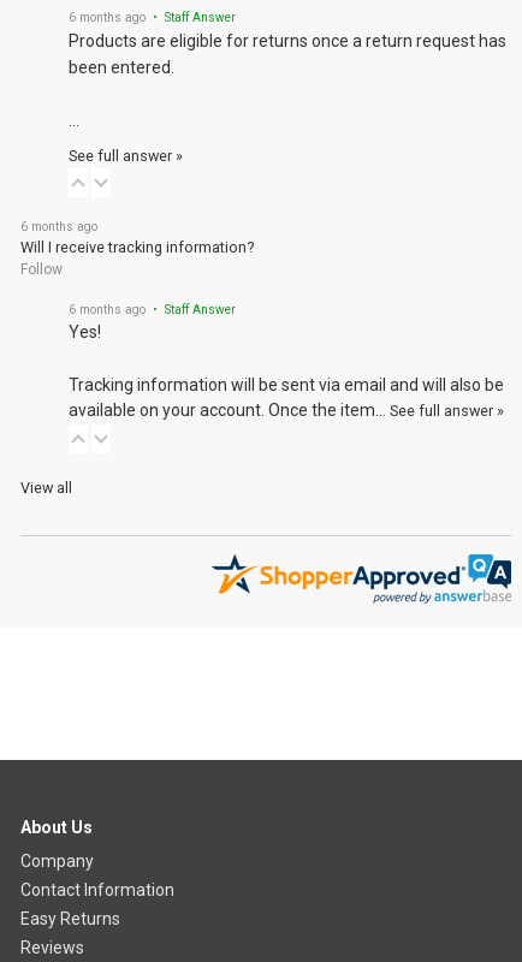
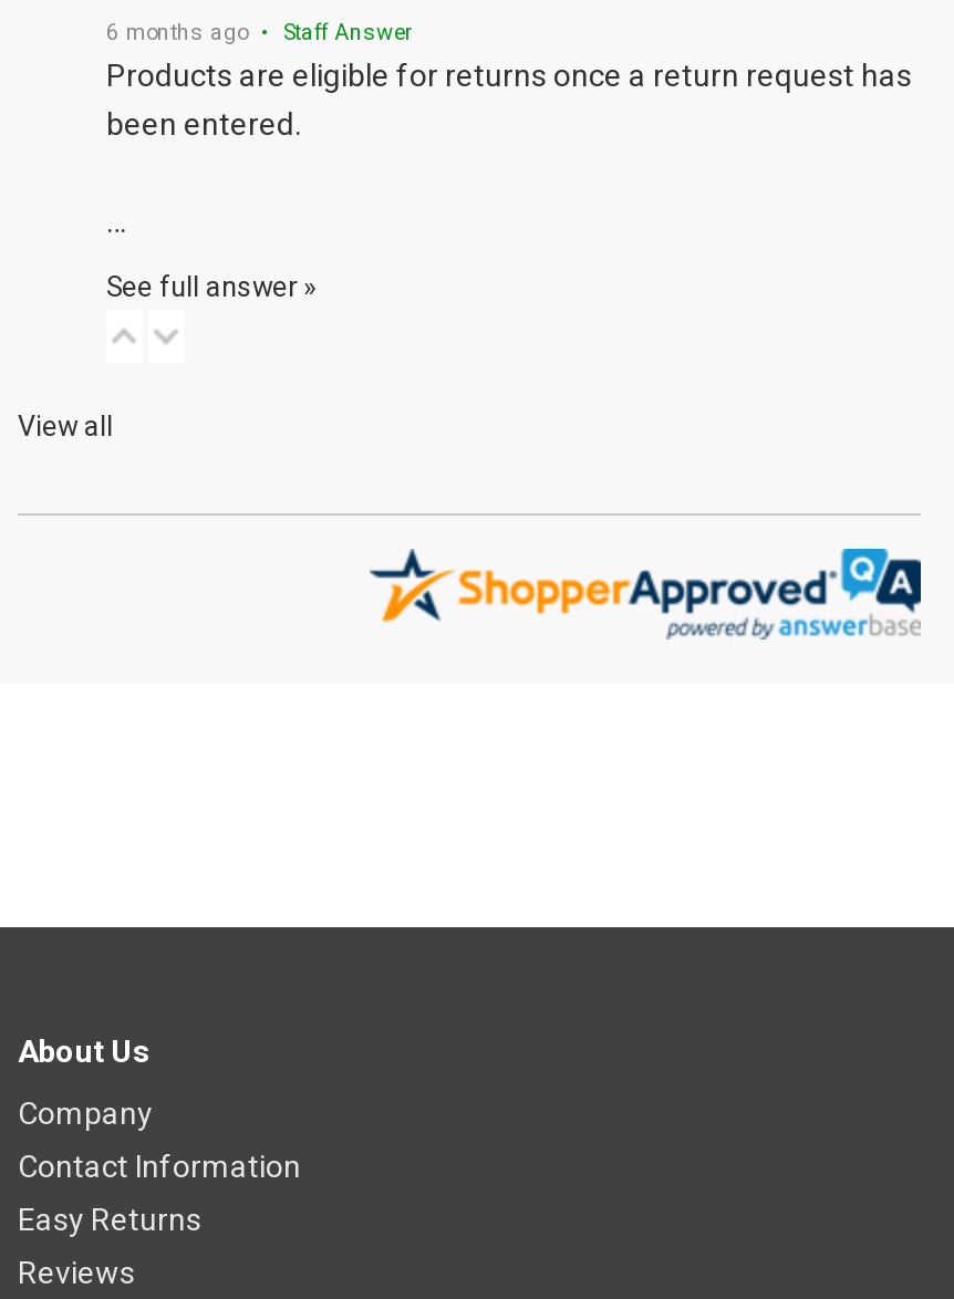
[20,220,504,420] 6 months ago | Will I receive tracking information? | Follow | 6 months ago • Staff Answer | Yes! | Tracking information will be sent via email and will also be | available on your account. Once the item… See full answer » -> none

